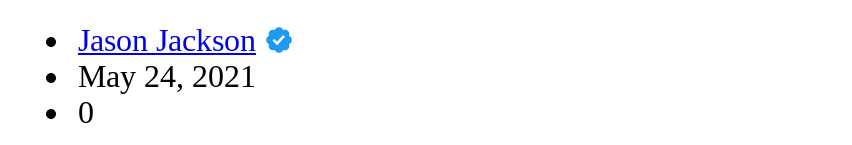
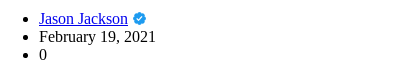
[78,59,256,93] May 24, 2021 -> [39,28,156,45] February 19, 2021

